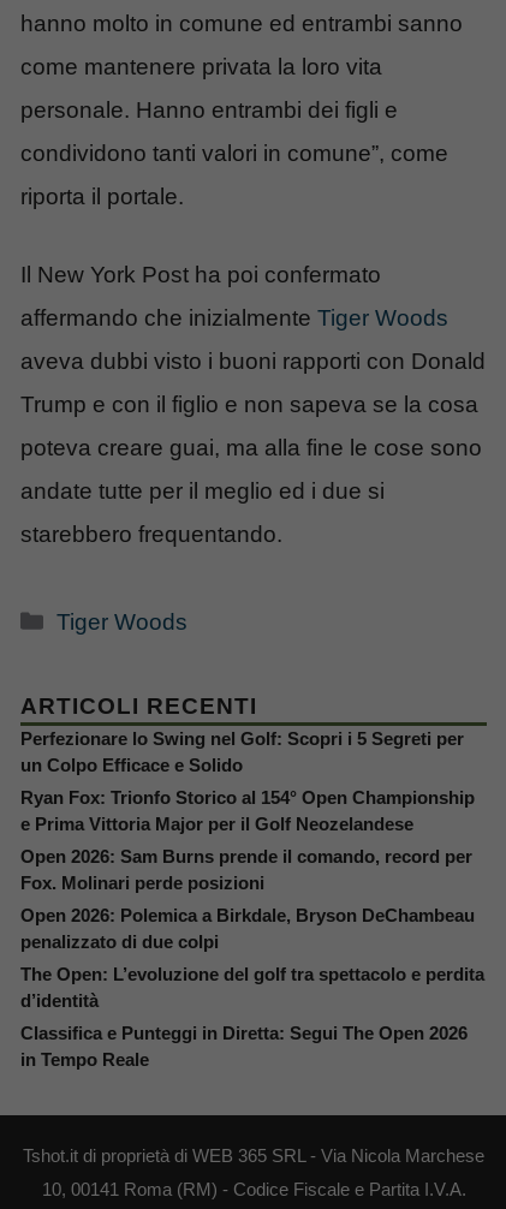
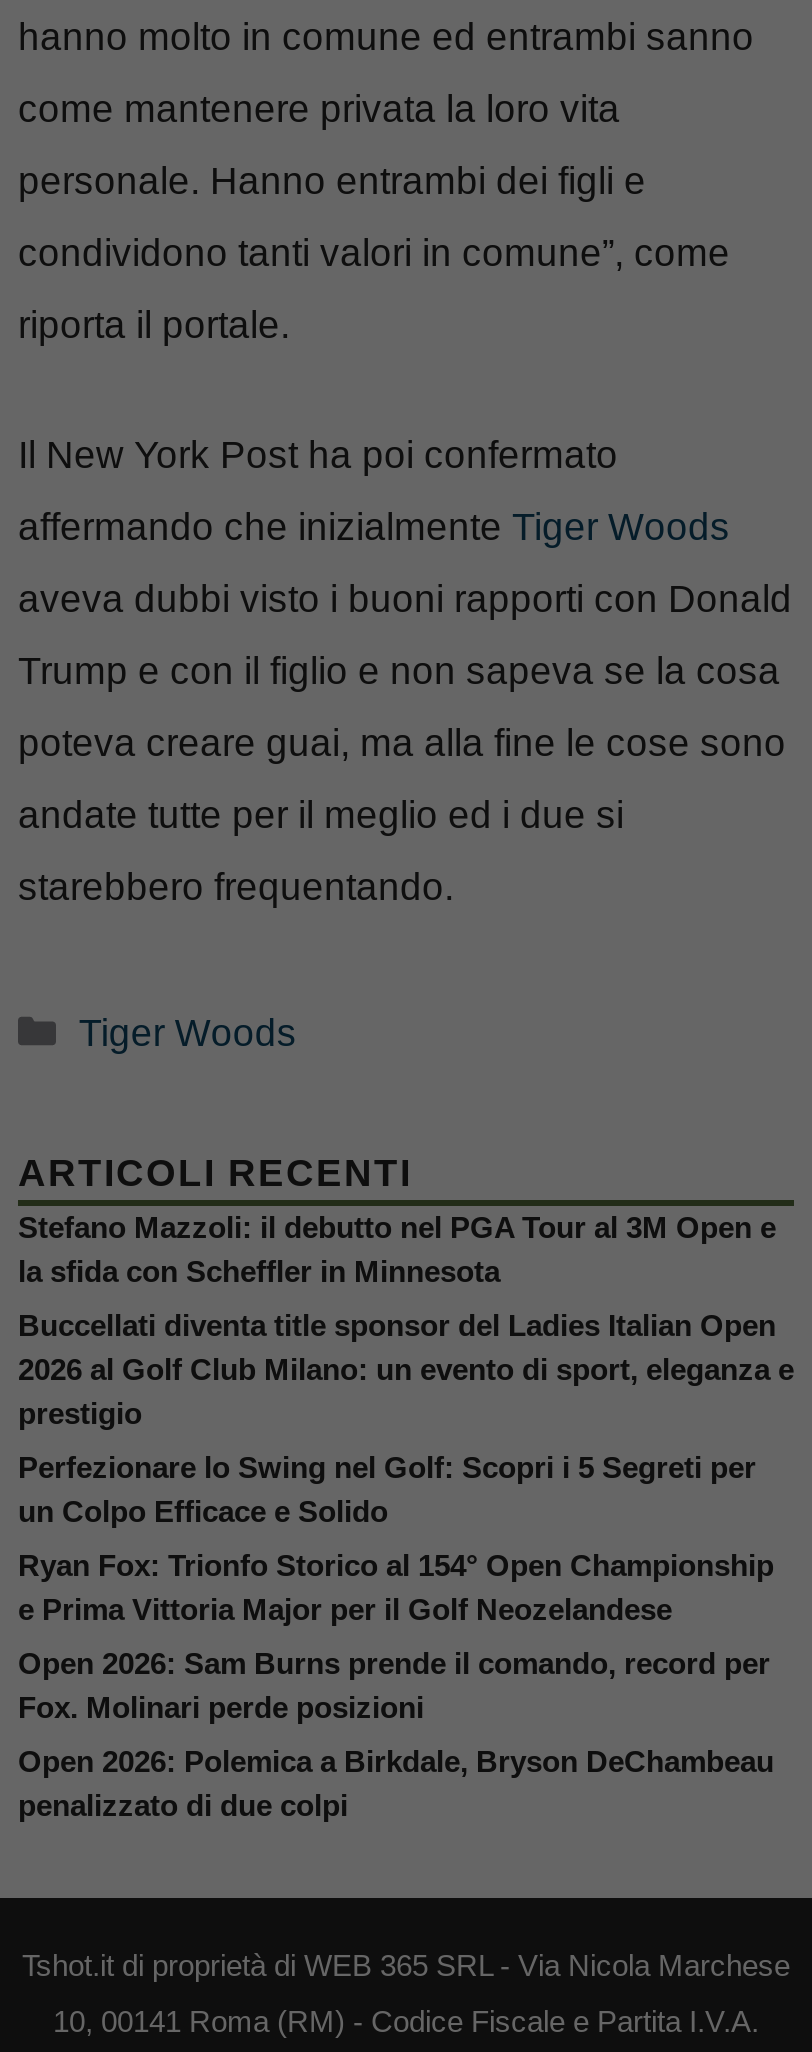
none -> [18,1209,794,1429] Stefano Mazzoli: il debutto nel PGA Tour al 3M Open e | la sfida con Scheffler in Minnesota | Buccellati diventa title sponsor del Ladies Italian Open | 2026 al Golf Club Milano: un evento di sport, eleganza e | prestigio
moved [20,728,475,951] -> [18,1449,774,1821]: Perfezionare lo Swing nel Golf: Scopri i 5 Segreti per | un Colpo Efficace e Solido | Ryan Fox: Trionfo Storico al 154° Open Championship | e Prima Vittoria Major per il Golf Neozelandese | Open 2026: Sam Burns prende il comando, record per | Fox. Molinari perde posizioni | Open 2026: Polemica a Birkdale, Bryson DeChambeau | penalizzato di due colpi
[20,963,484,1069] The Open: L’evoluzione del golf tra spettacolo e perdita | d’identità | Classifica e Punteggi in Diretta: Segui The Open 2026 | in Tempo Reale -> none

